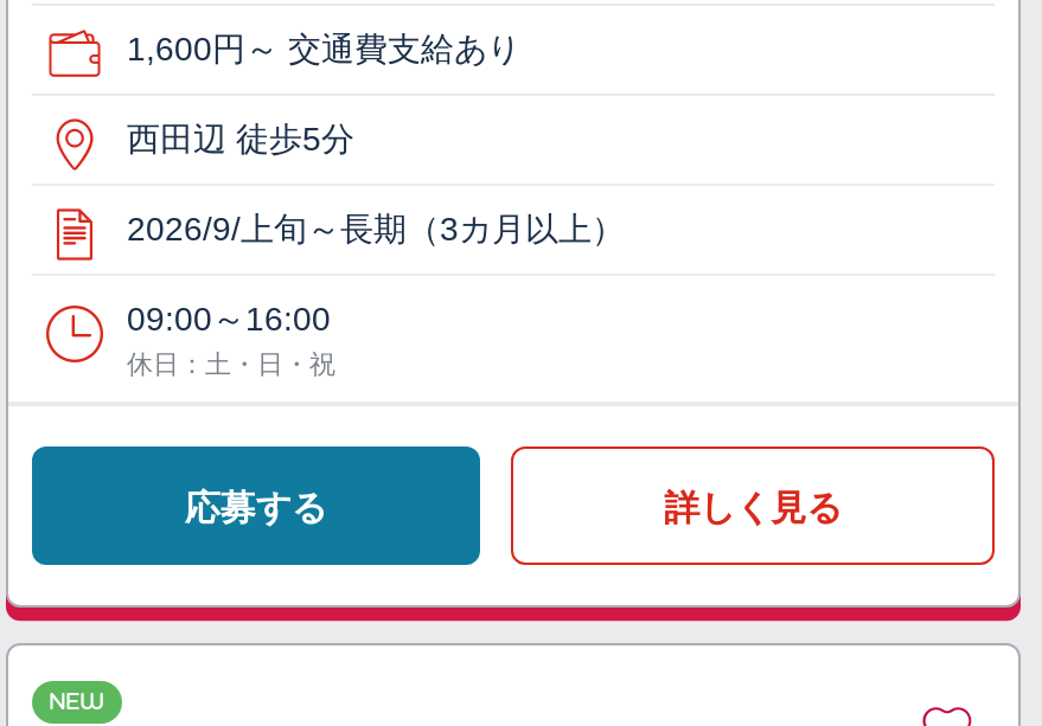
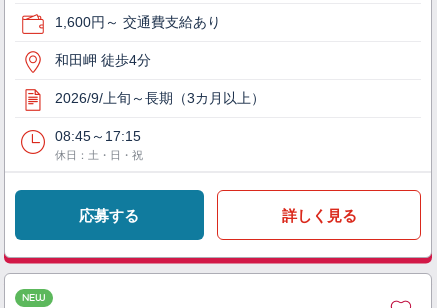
[127,120,354,158] 西田辺 徒歩5分 -> [55,52,151,68] 和田岬 徒歩4分
[127,300,331,338] 09:00～16:00 -> [55,128,141,144] 08:45～17:15

